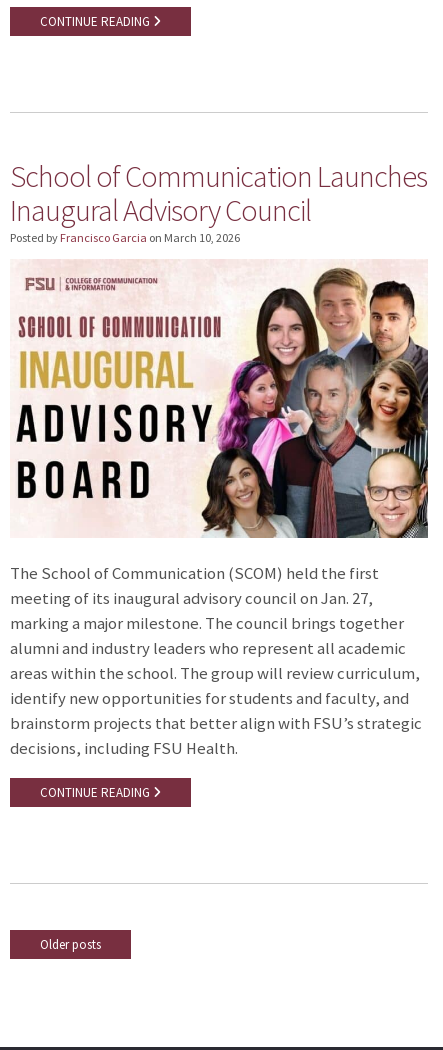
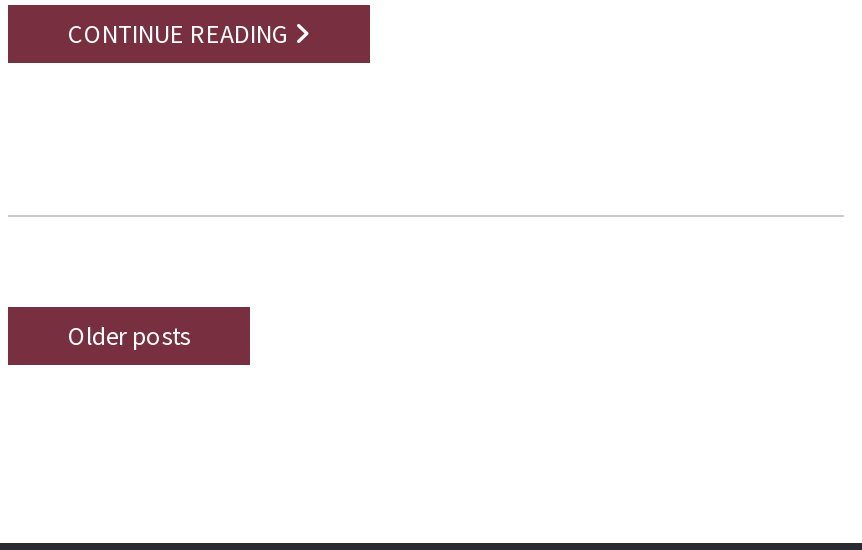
[10,157,427,245] School of Communication Launches | Inaugural Advisory Council | Posted by Francisco Garcia on March 10, 2026 -> none
[10,259,429,801] [image] | The School of Communication (SCOM) held the first | meeting of its inaugural advisory council on Jan. 27, | marking a major milestone. The council brings together | alumni and industry leaders who represent all academic | areas within the school. The group will review curriculum, | identify new opportunities for students and faculty, and | brainstorm projects that better align with FSU’s strategic | decisions, including FSU Health. | CONTINUE READING -> none

